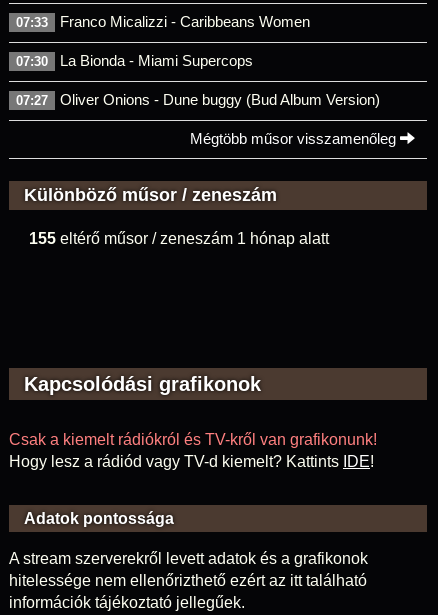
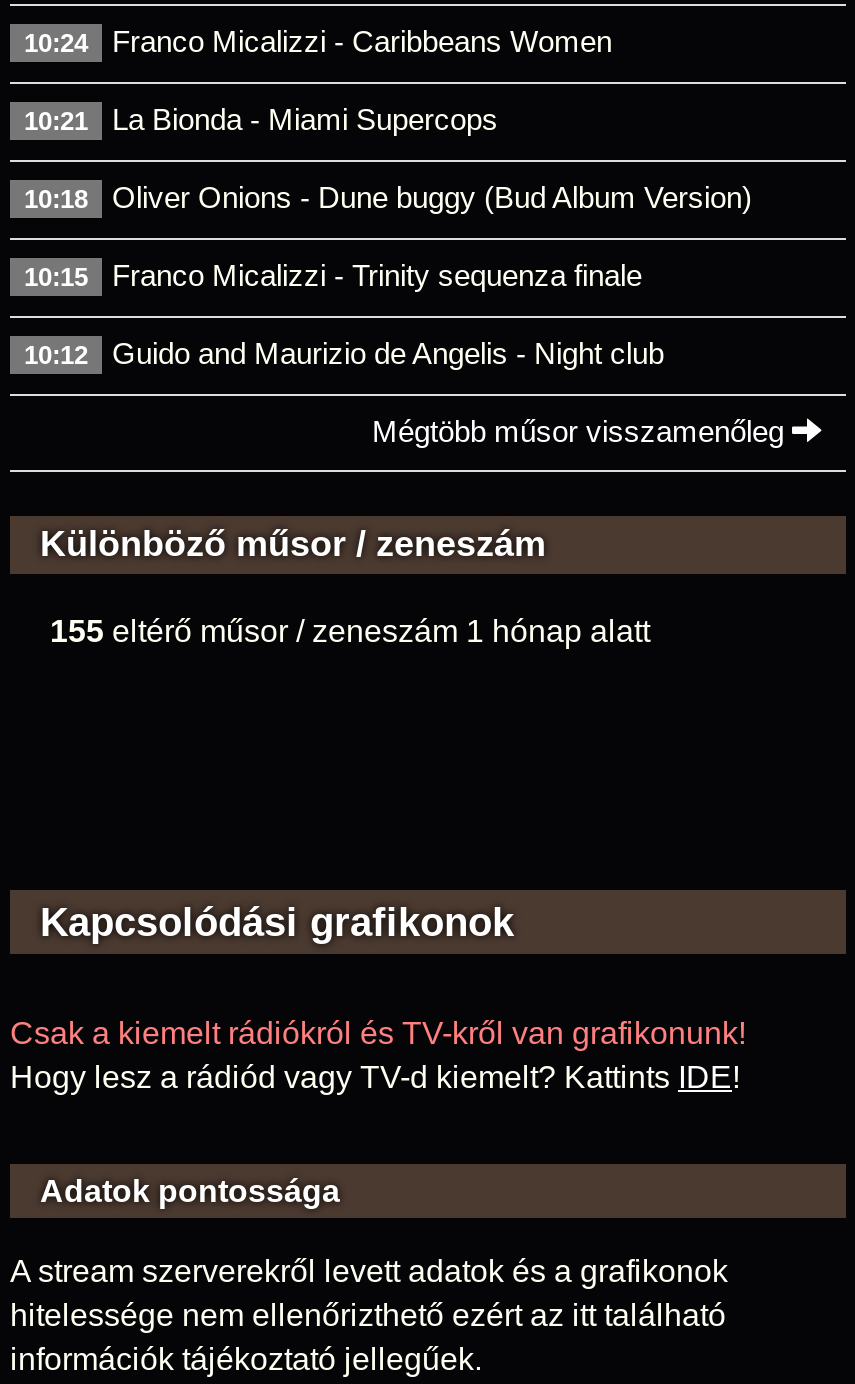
[16,13,310,30] 07:33 Franco Micalizzi - Caribbeans Women -> [24,24,612,59] 10:24 Franco Micalizzi - Caribbeans Women
[16,52,253,69] 07:30 La Bionda - Miami Supercops -> [24,102,498,137] 10:21 La Bionda - Miami Supercops
[16,91,380,108] 07:27 Oliver Onions - Dune buggy (Bud Album Version) -> [24,180,752,215] 10:18 Oliver Onions - Dune buggy (Bud Album Version)
none -> [24,258,664,371] 10:15 | Franco Micalizzi - Trinity sequenza finale | 10:12 | Guido and Maurizio de Angelis - Night club

